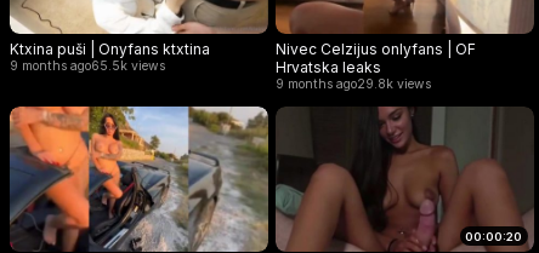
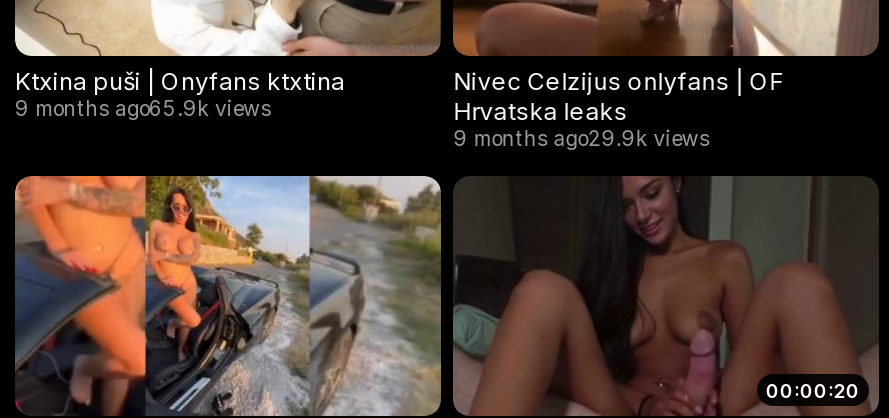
[10,59,165,74] 9 months ago65.5k views -> [15,97,271,123] 9 months ago65.9k views
[276,77,431,92] 9 months ago29.8k views -> [453,127,709,153] 9 months ago29.9k views

